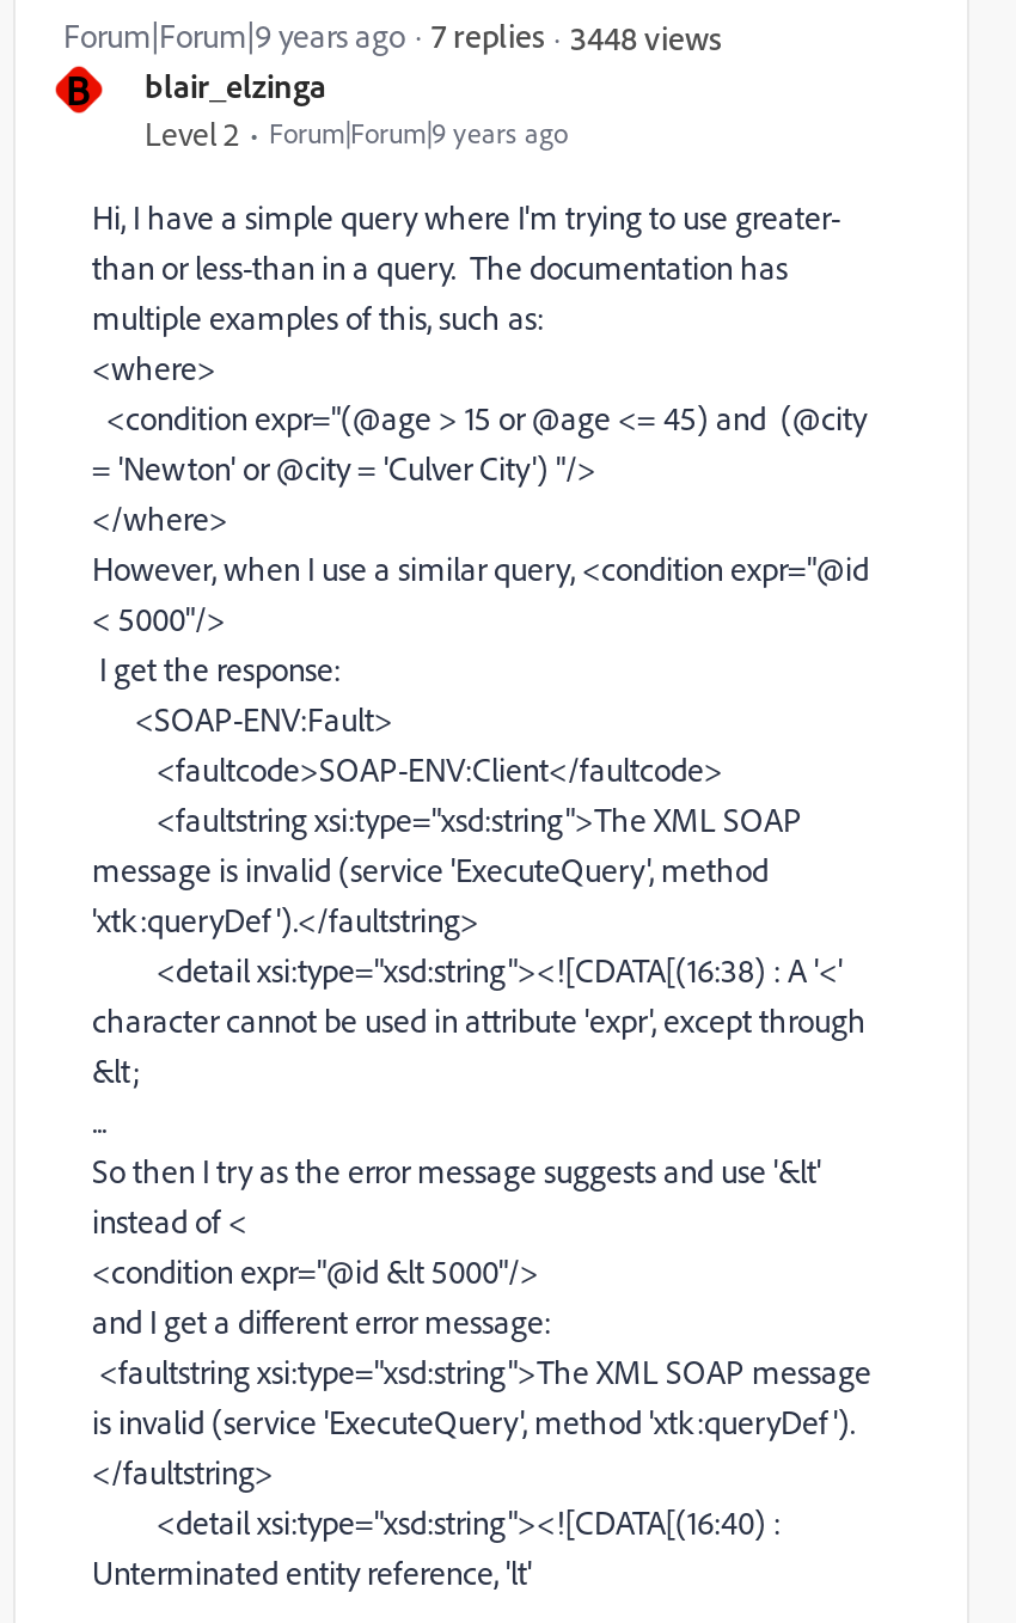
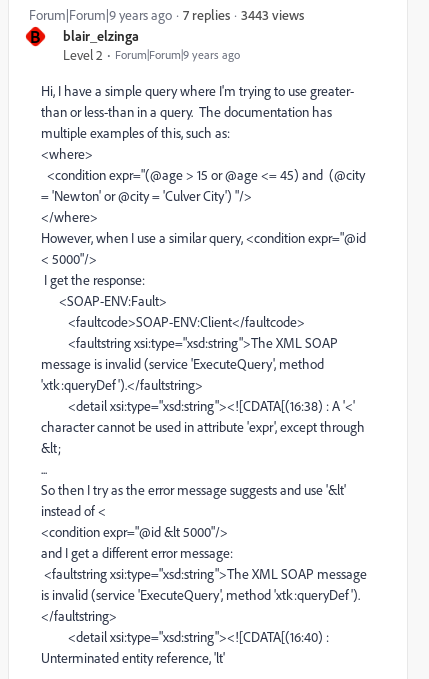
[570,16,721,56] 3448 views -> [241,5,304,22] 3443 views

